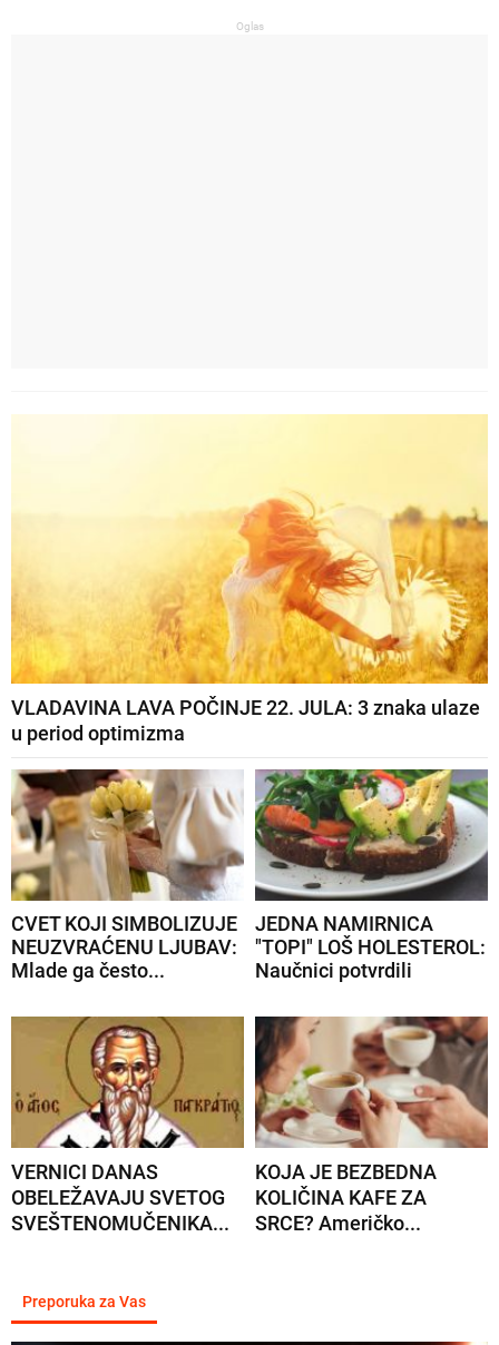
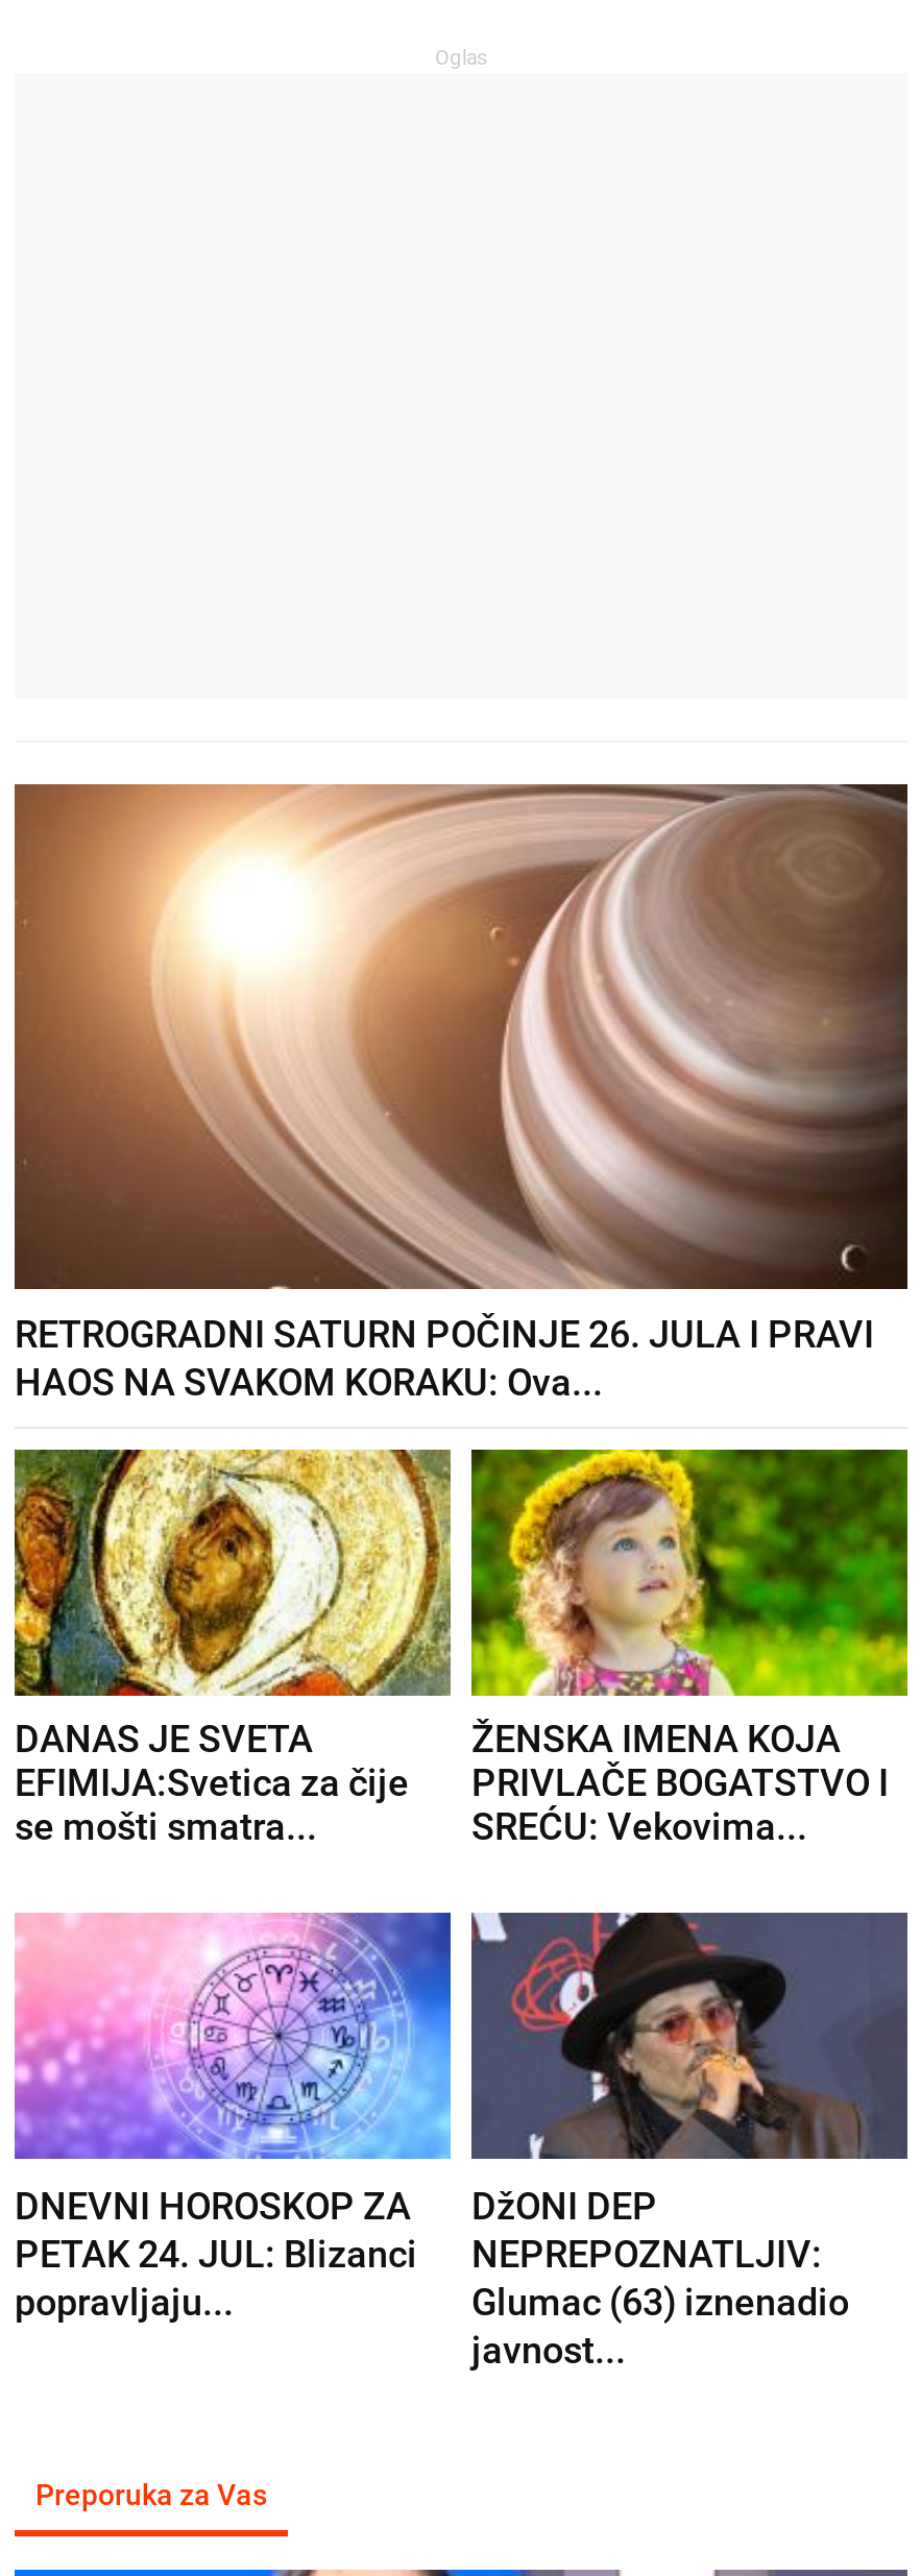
[10,414,489,745] [image] | VLADAVINA LAVA POČINJE 22. JULA: 3 znaka ulaze | u period optimizma -> [13,782,910,1405] [image] | RETROGRADNI SATURN POČINJE 26. JULA I PRAVI | HAOS NA SVAKOM KORAKU: Ova...
[11,768,244,982] [image] | CVET KOJI SIMBOLIZUJE | NEUZVRAĆENU LJUBAV: | Mlade ga često... -> [13,1448,453,1848] [image] | DANAS JE SVETA | EFIMIJA:Svetica za čije | se mošti smatra...
[254,768,489,982] [image] | JEDNA NAMIRNICA | "TOPI" LOŠ HOLESTEROL: | Naučnici potvrdili -> [469,1448,910,1848] [image] | ŽENSKA IMENA KOJA | PRIVLAČE BOGATSTVO I | SREĆU: Vekovima...
[10,1015,245,1235] [image] | VERNICI DANAS | OBELEŽAVAJU SVETOG | SVEŠTENOMUČENIKA... -> [13,1911,453,2324] [image] | DNEVNI HOROSKOP ZA | PETAK 24. JUL: Blizanci | popravljaju...
[254,1015,489,1235] [image] | KOJA JE BEZBEDNA | KOLIČINA KAFE ZA | SRCE? Američko... -> [469,1911,910,2372] [image] | DžONI DEP | NEPREPOZNATLJIV: | Glumac (63) iznenadio | javnost...

